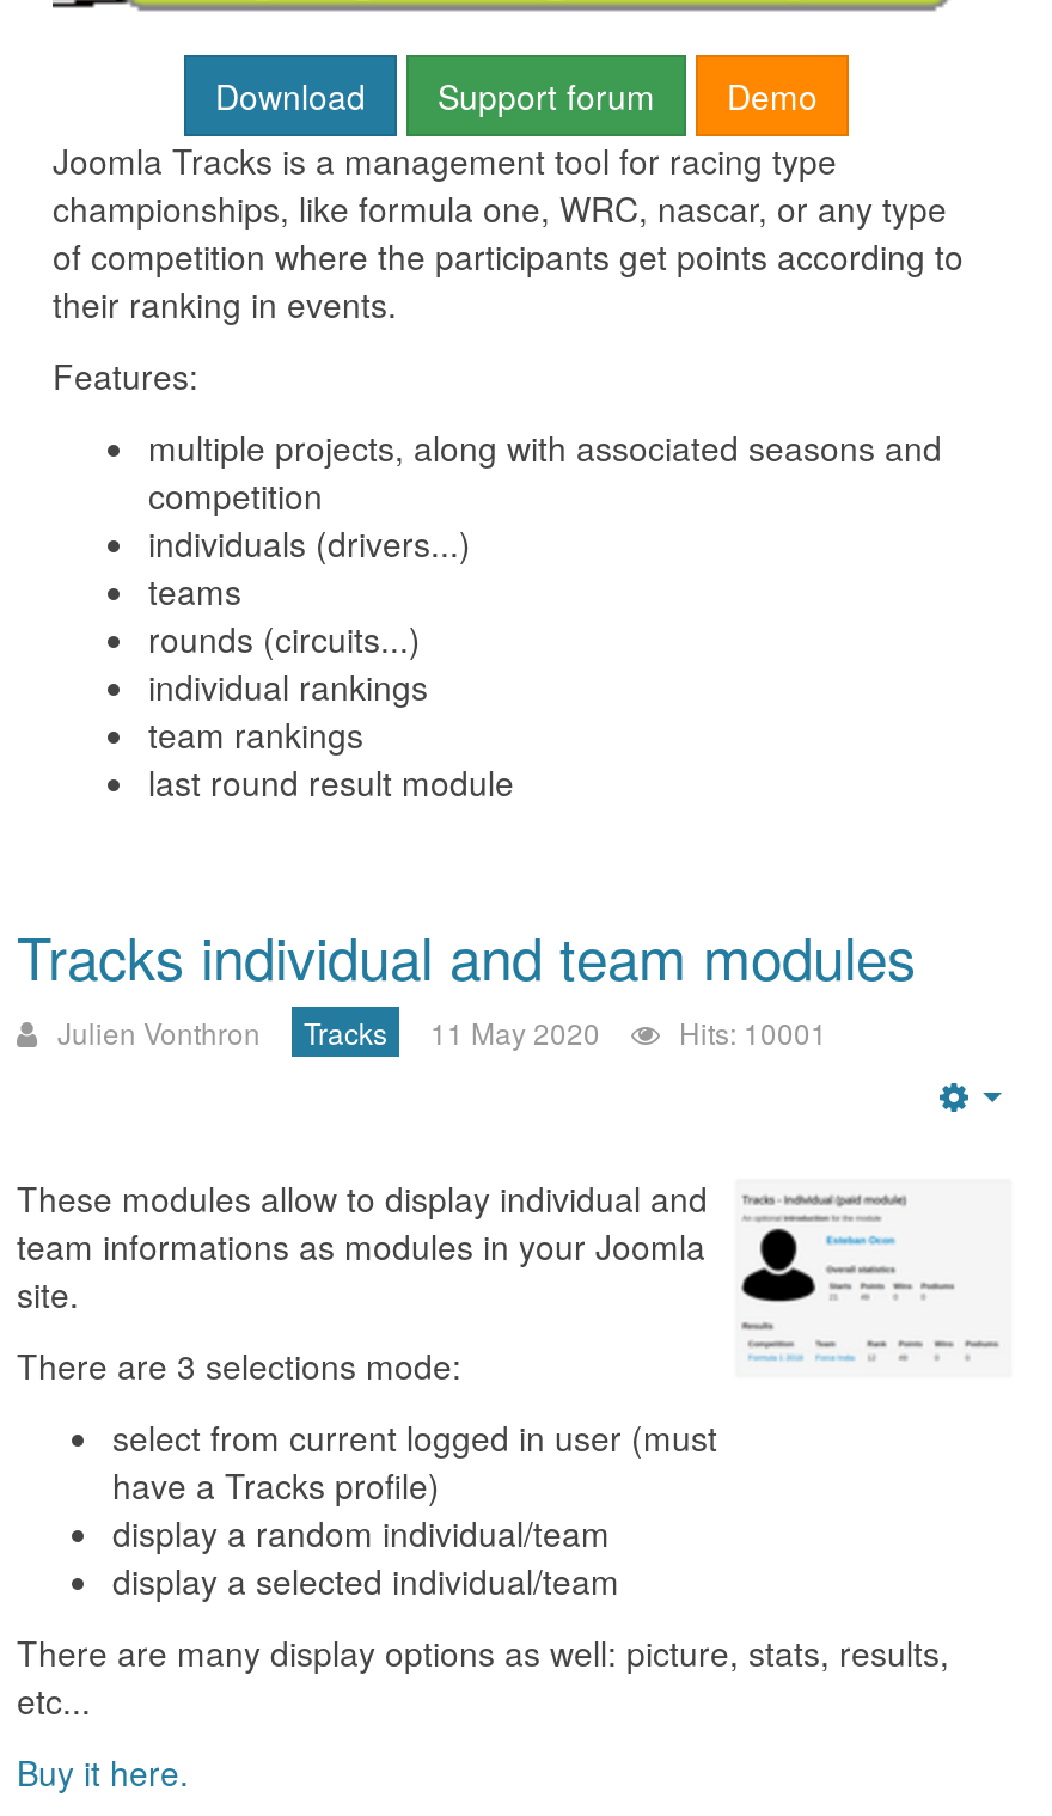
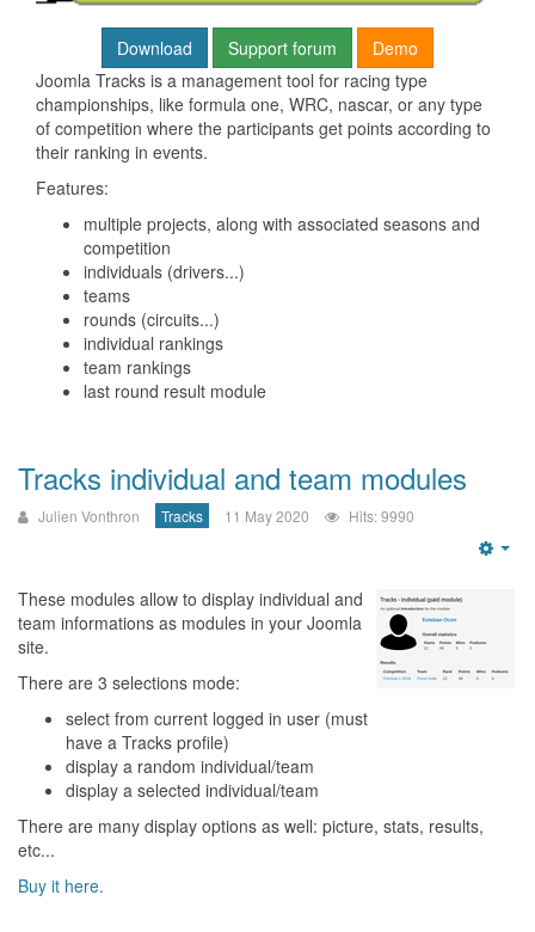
[57,1011,827,1052] Julien Vonthron Tracks 11 May 2020 Hits: 10001 -> [38,505,414,526] Julien Vonthron Tracks 11 May 2020 Hits: 9990

